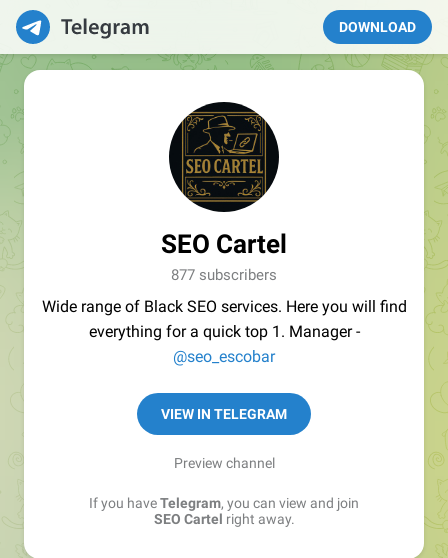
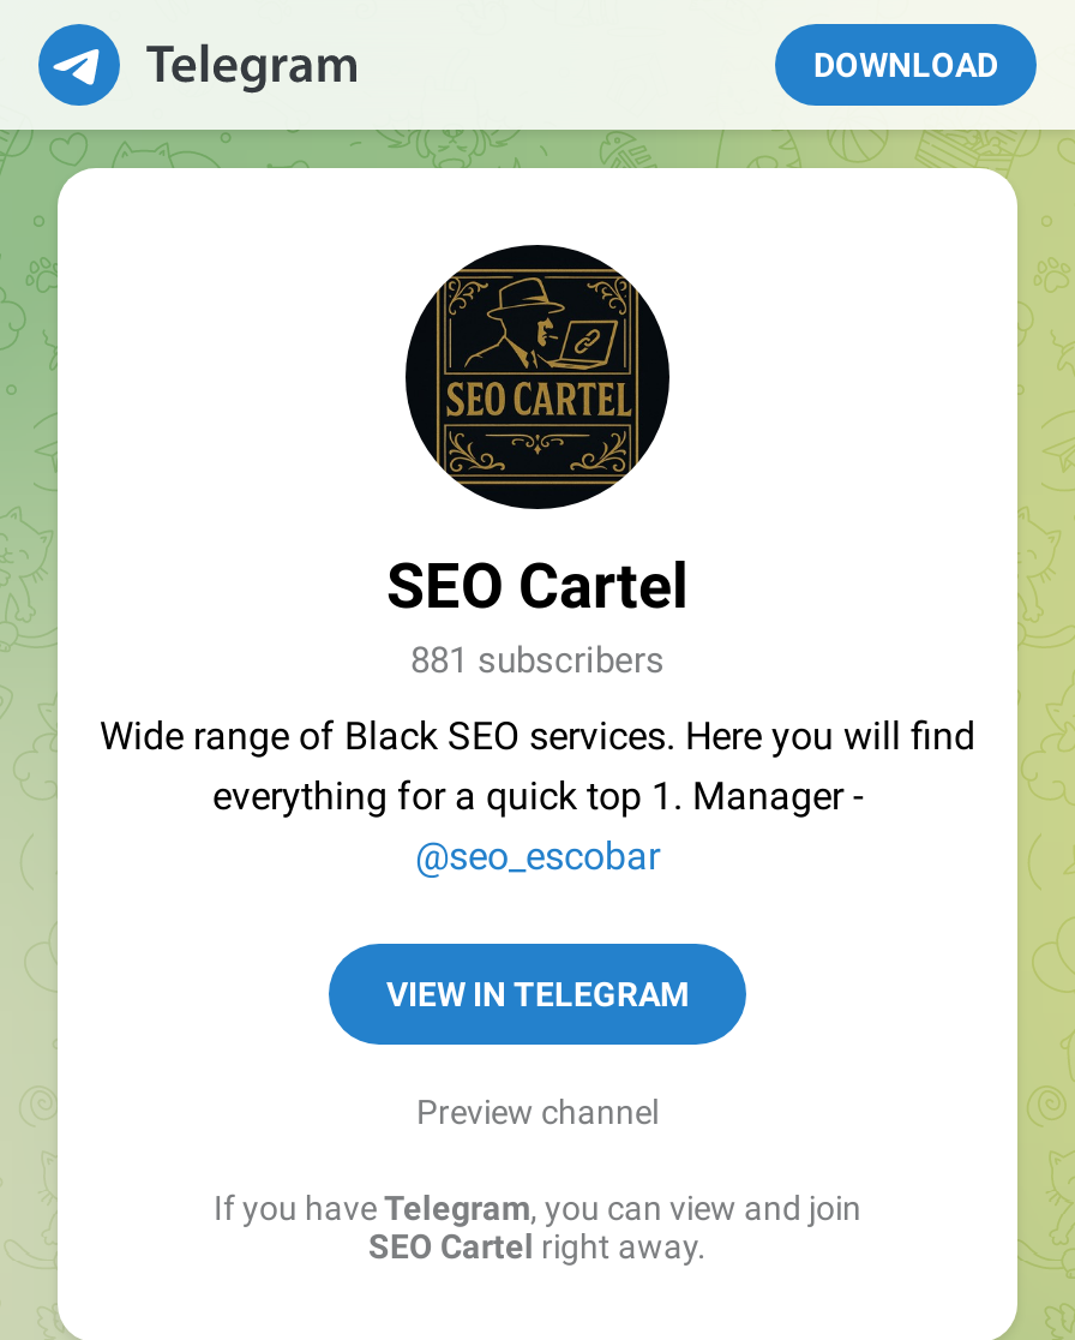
[171,266,277,284] 877 subscribers -> [410,639,665,682] 881 subscribers

